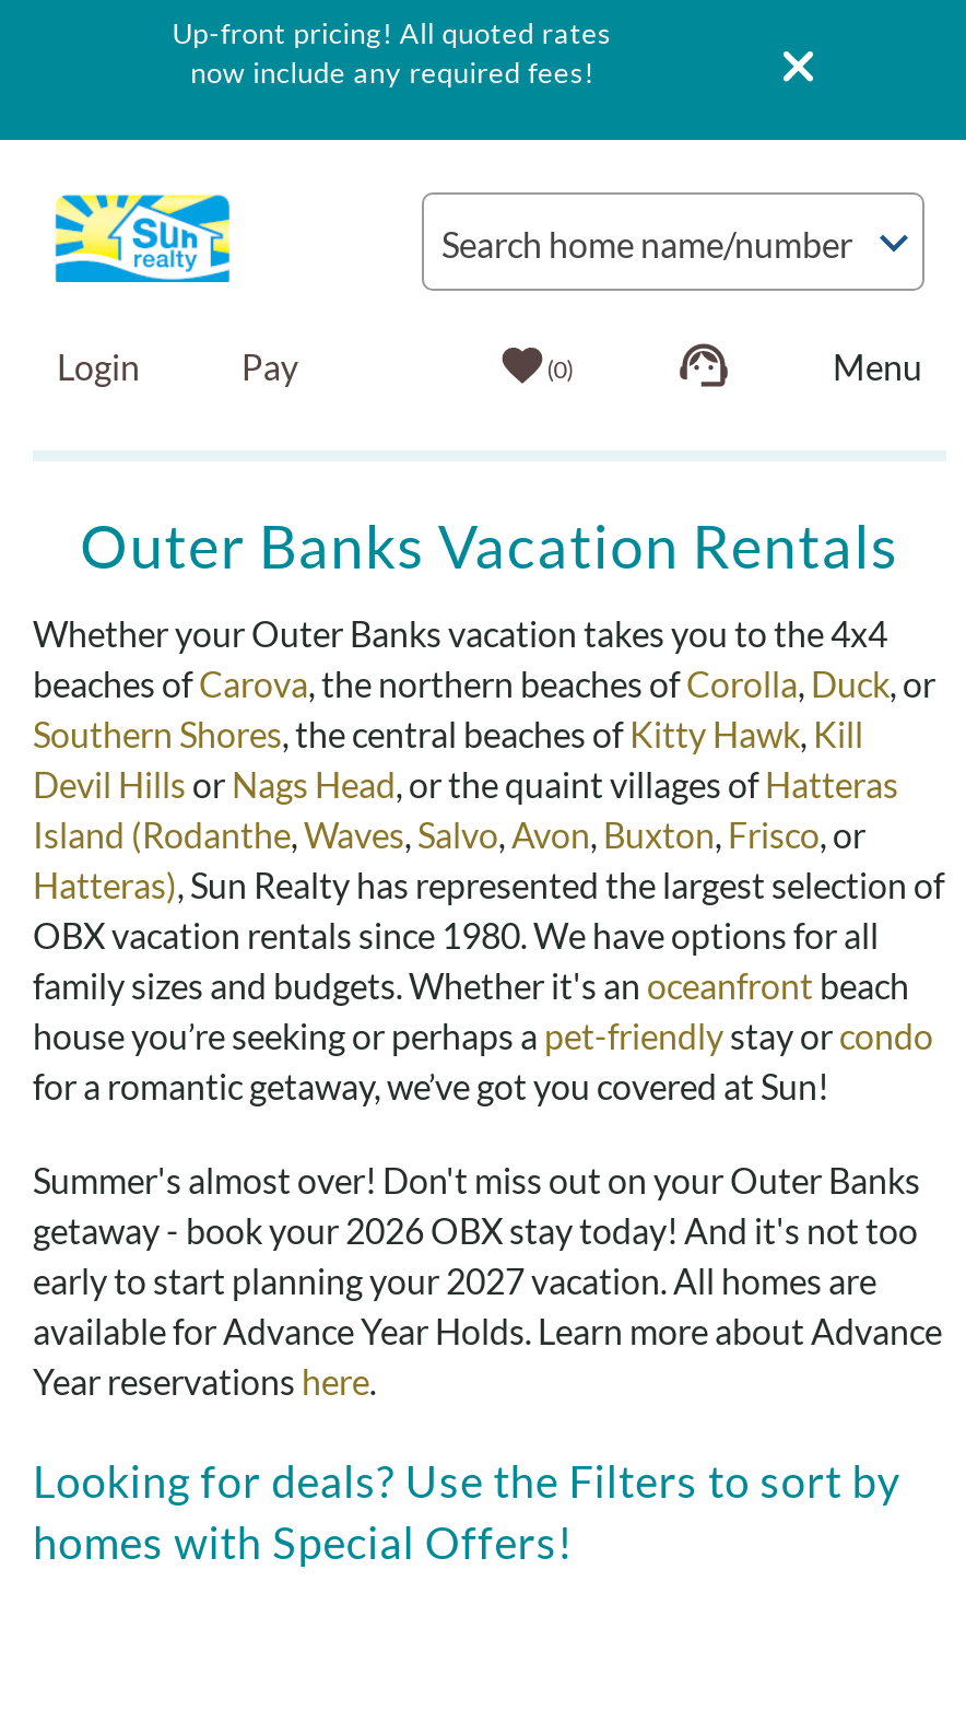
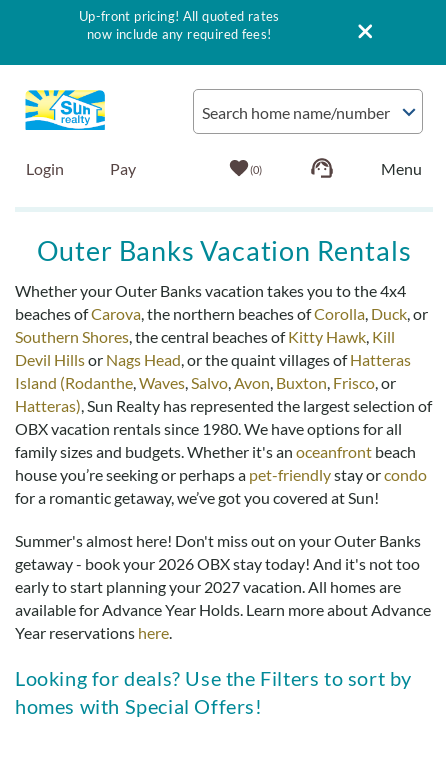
[33,1159,920,1200] Summer's almost over! Don't miss out on your Outer Banks -> [15,531,421,550] Summer's almost here! Don't miss out on your Outer Banks

